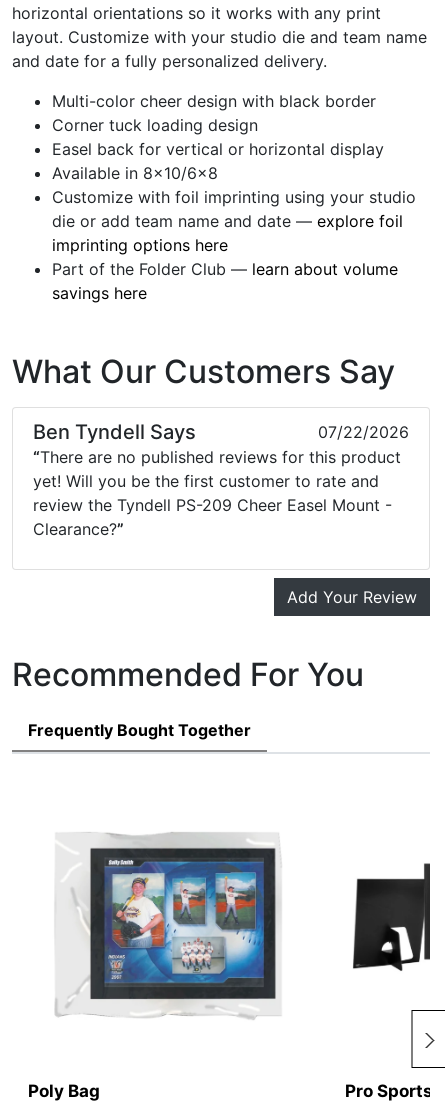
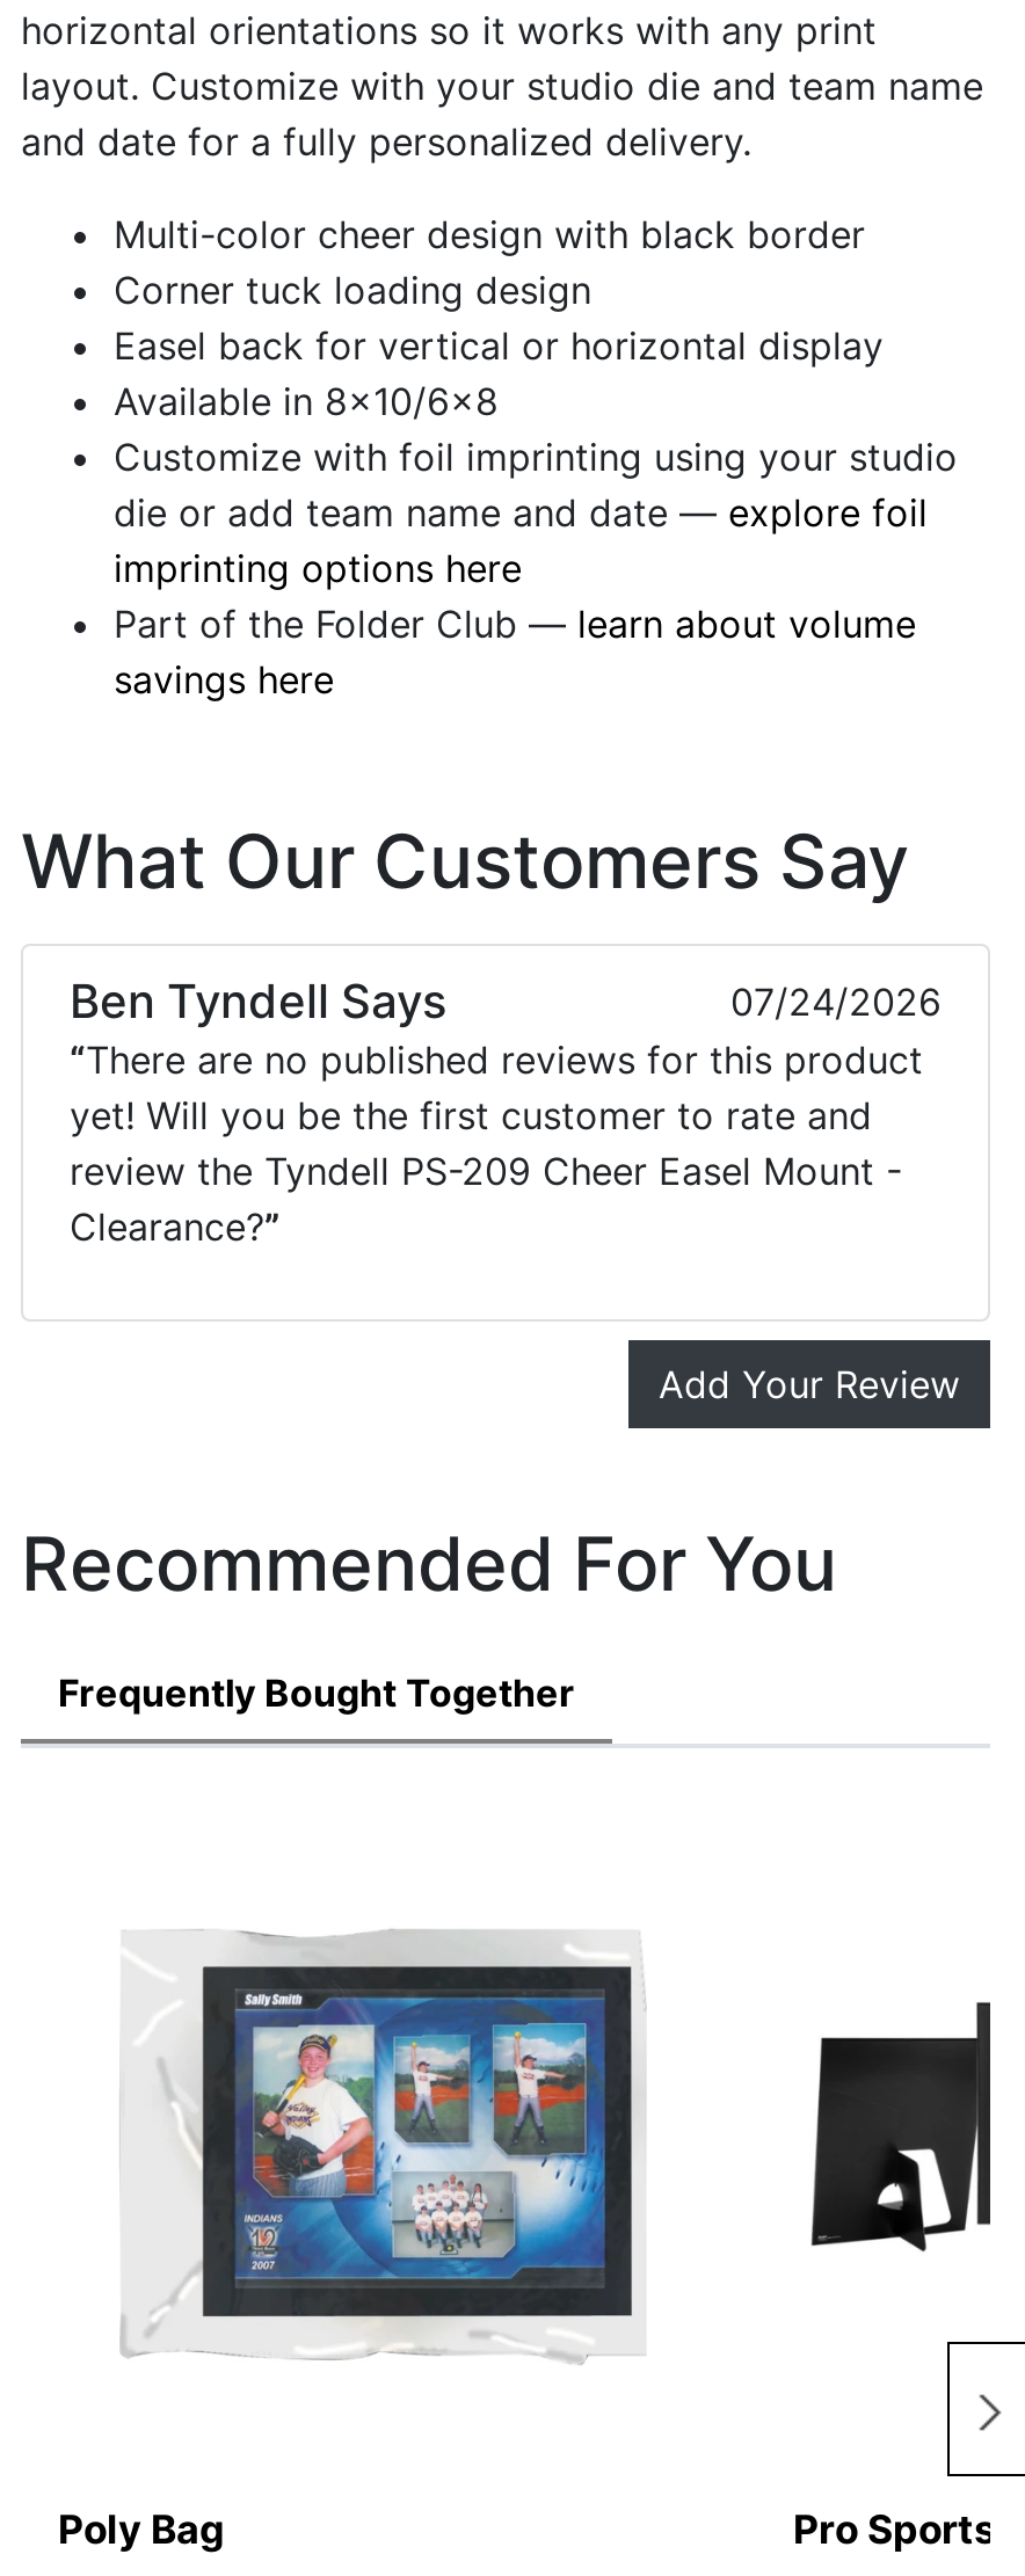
[318,422,409,442] 07/22/2026 -> [730,979,942,1025] 07/24/2026

